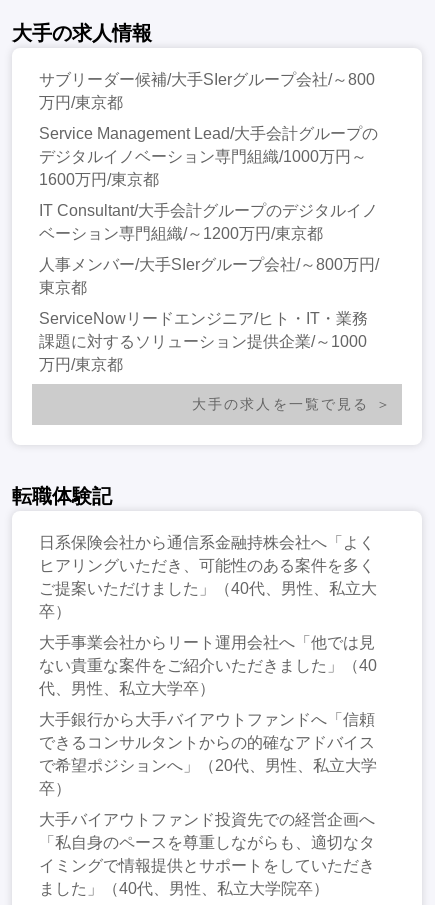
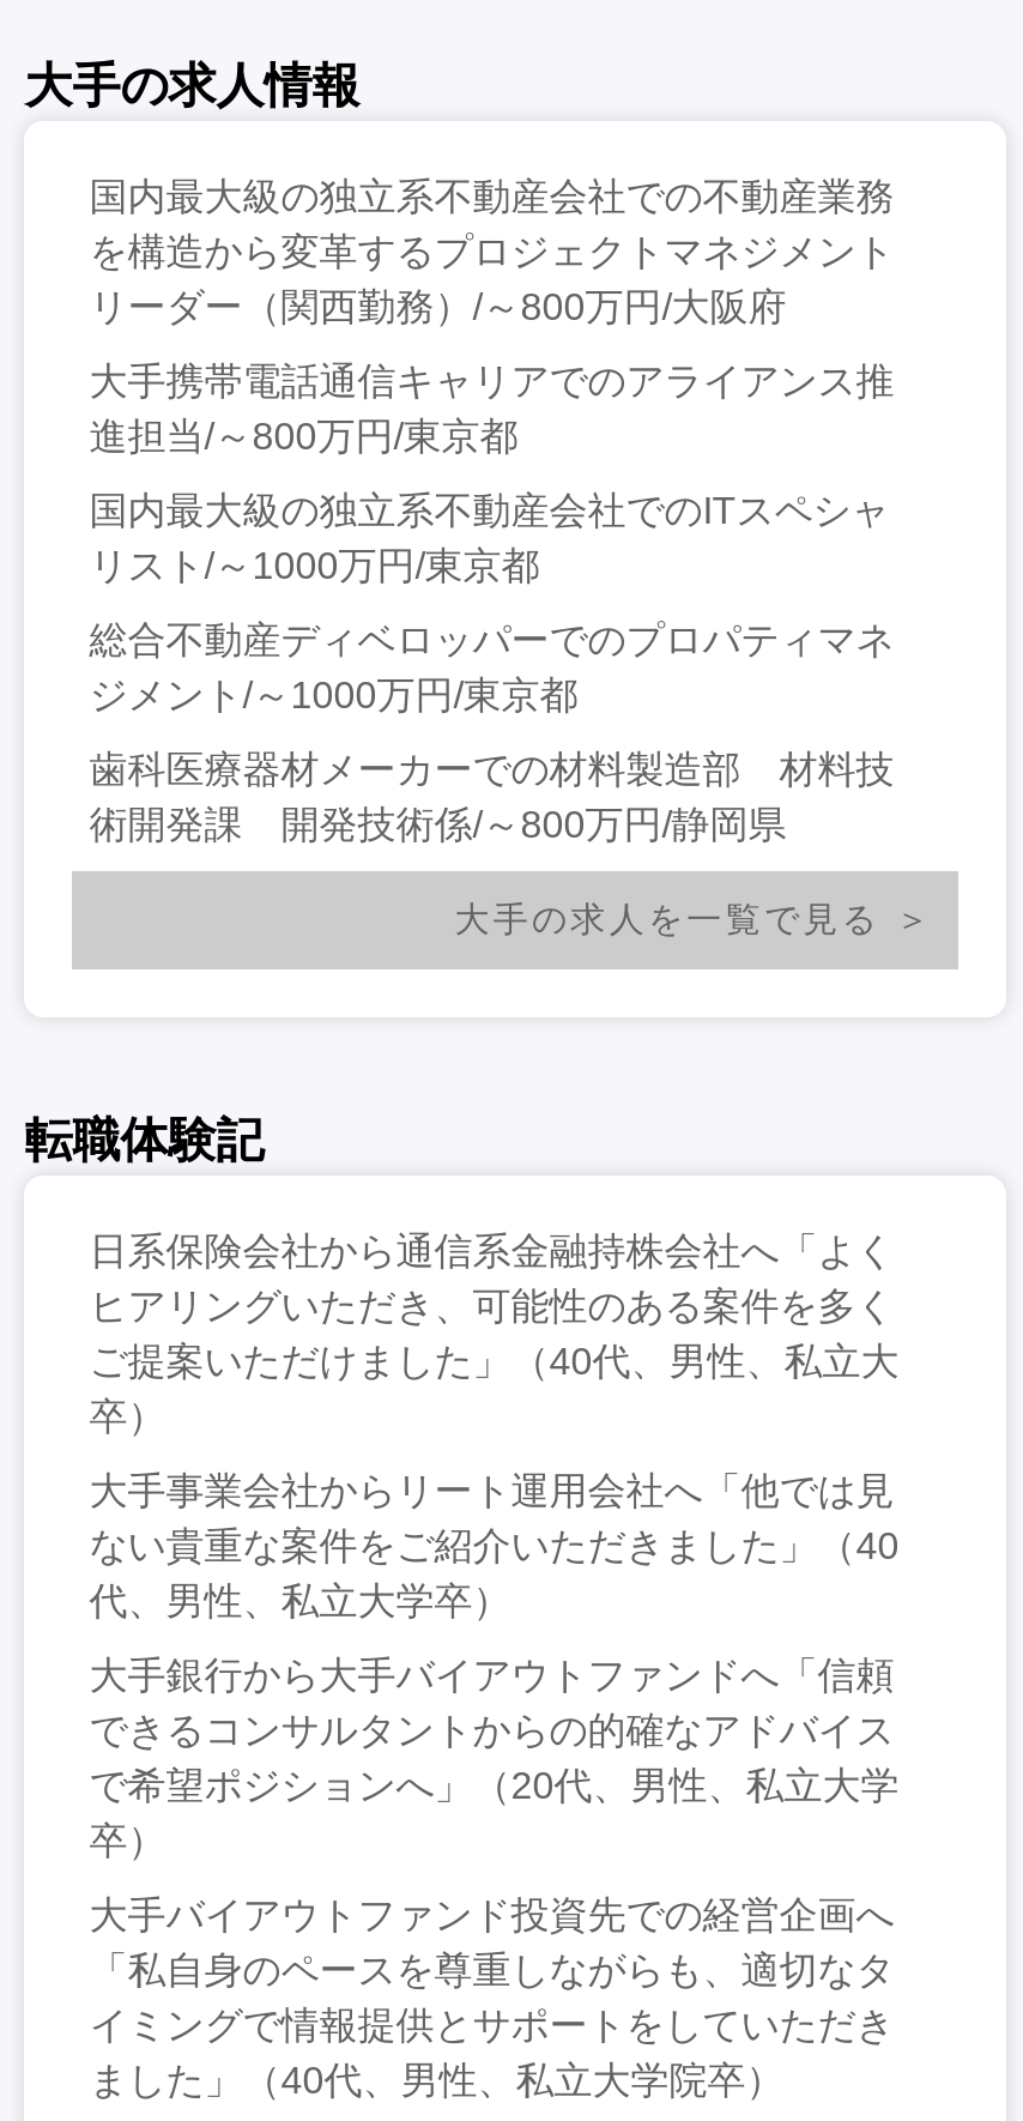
[39,71,375,111] サブリーダー候補/大手SIerグループ会社/～800 | 万円/東京都 -> [89,176,894,327] 国内最大級の独立系不動産会社での不動産業務 | を構造から変革するプロジェクトマネジメント | リーダー（関西勤務）/～800万円/大阪府
[39,125,378,188] Service Management Lead/大手会計グループの | デジタルイノベーション専門組織/1000万円～ | 1600万円/東京都 -> [89,360,894,456] 大手携帯電話通信キャリアでのアライアンス推 | 進担当/～800万円/東京都
[39,202,378,242] IT Consultant/大手会計グループのデジタルイノ | ベーション専門組織/～1200万円/東京都 -> [89,490,889,585] 国内最大級の独立系不動産会社でのITスペシャ | リスト/～1000万円/東京都
[39,256,379,296] 人事メンバー/大手SIerグループ会社/～800万円/ | 東京都 -> [89,619,894,715] 総合不動産ディベロッパーでのプロパティマネ | ジメント/～1000万円/東京都
[39,310,368,373] ServiceNowリードエンジニア/ヒト・IT・業務 | 課題に対するソリューション提供企業/～1000 | 万円/東京都 -> [89,748,894,844] 歯科医療器材メーカーでの材料製造部 材料技 | 術開発課 開発技術係/～800万円/静岡県

